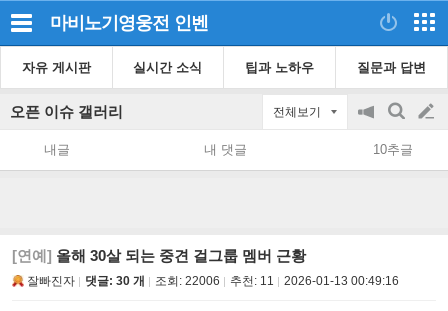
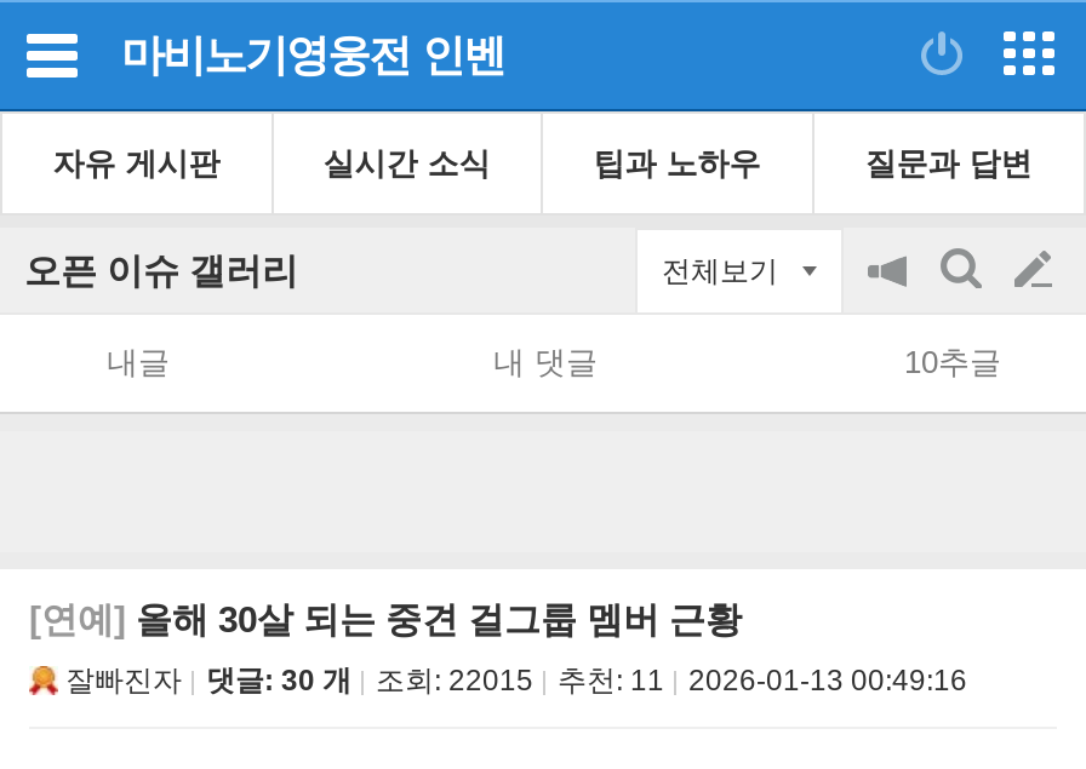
[27,274,399,288] 잘빠진자 댓글: 30 개 조회: 22006 추천: 11 2026-01-13 00:49:16 -> [65,664,967,698] 잘빠진자 댓글: 30 개 조회: 22015 추천: 11 2026-01-13 00:49:16

